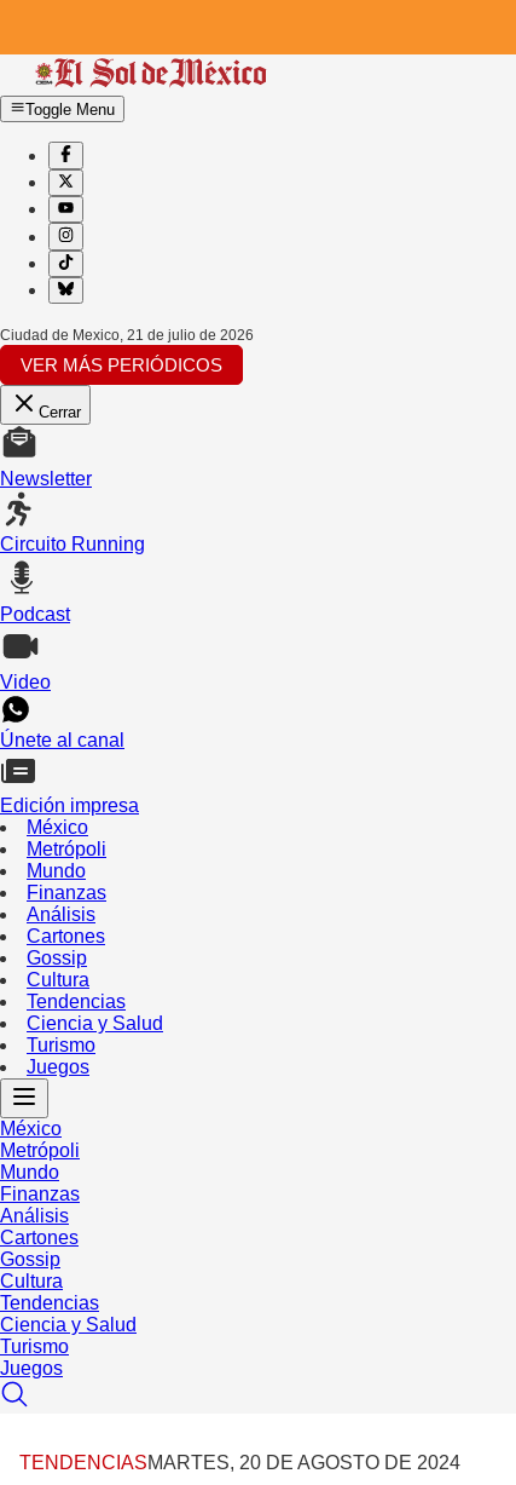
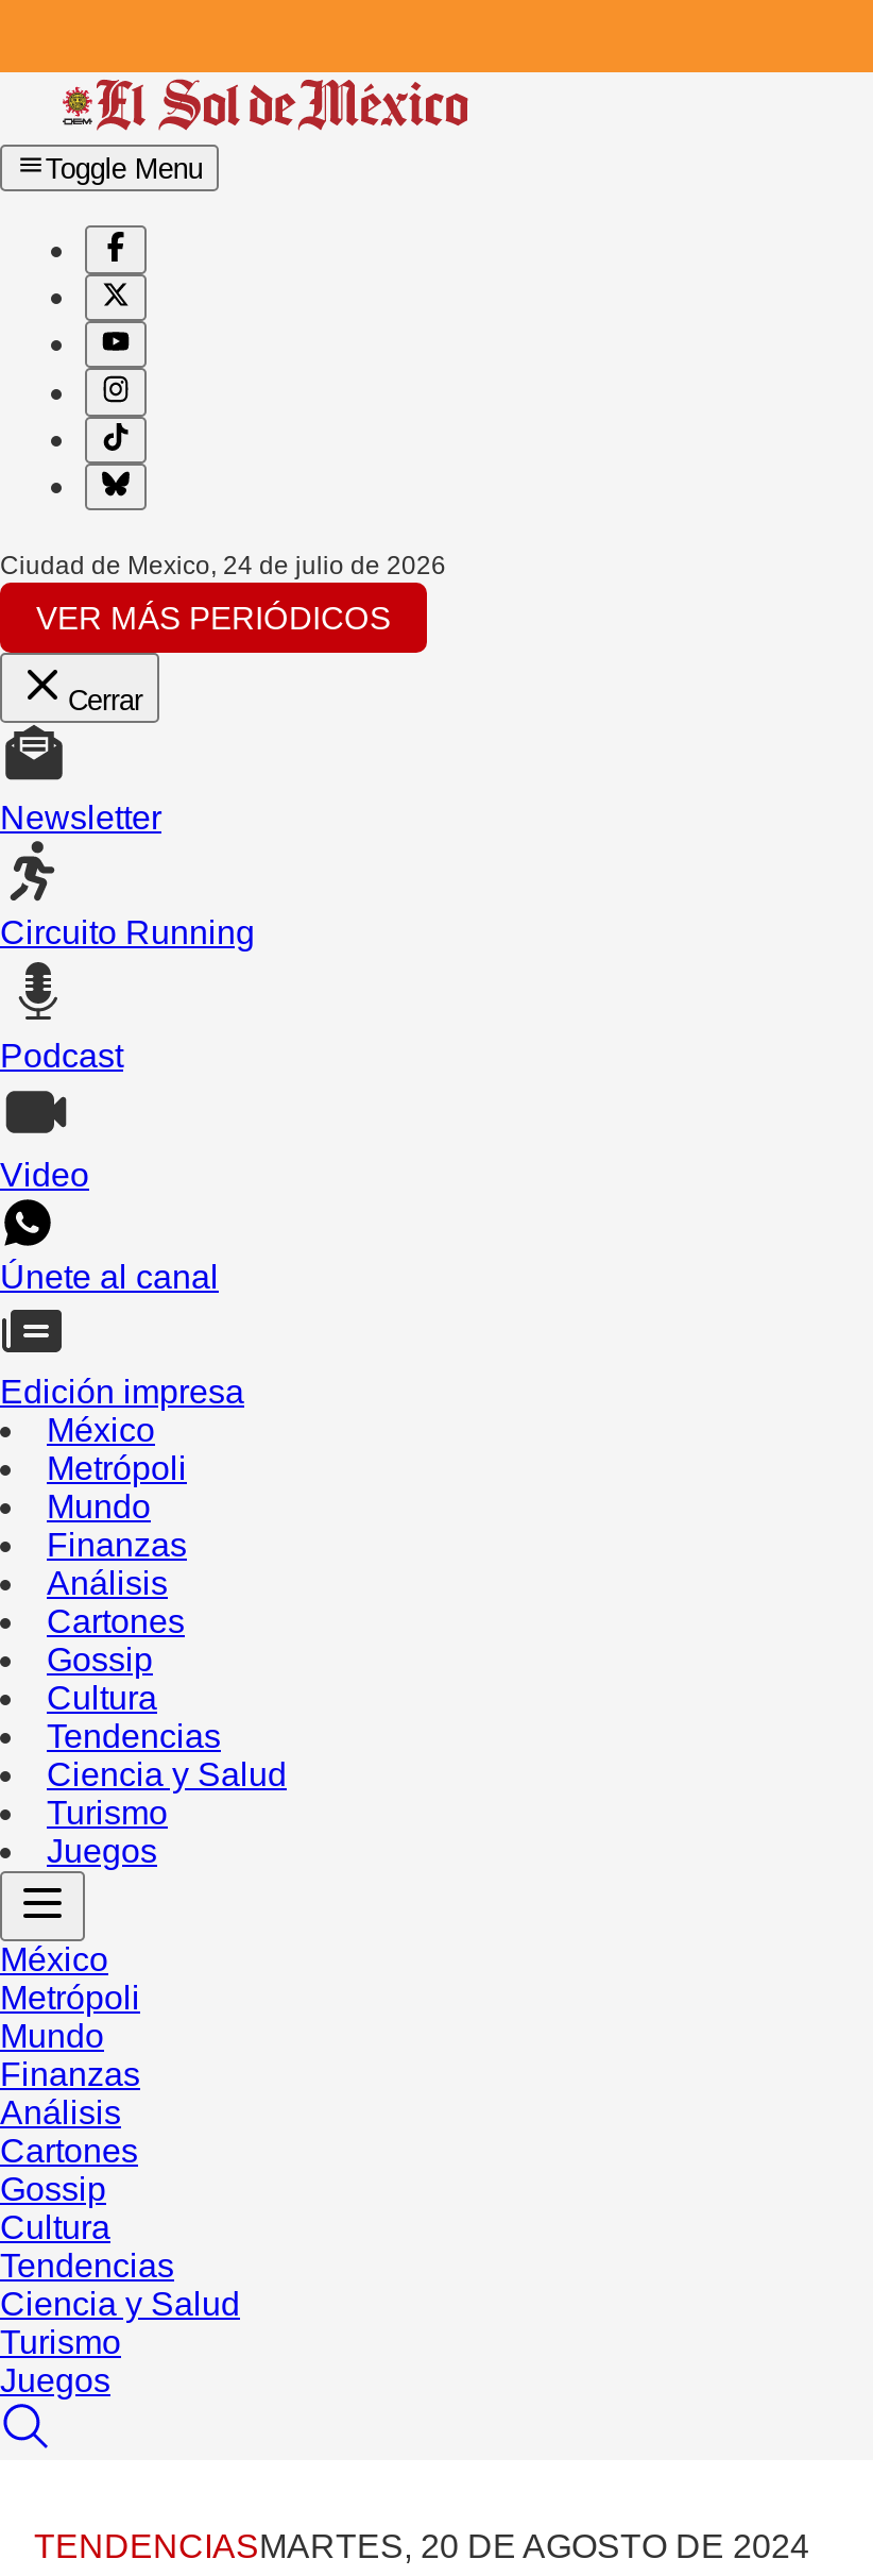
[0,327,254,344] Ciudad de Mexico, 21 de julio de 2026 -> [0,551,446,581] Ciudad de Mexico, 24 de julio de 2026

